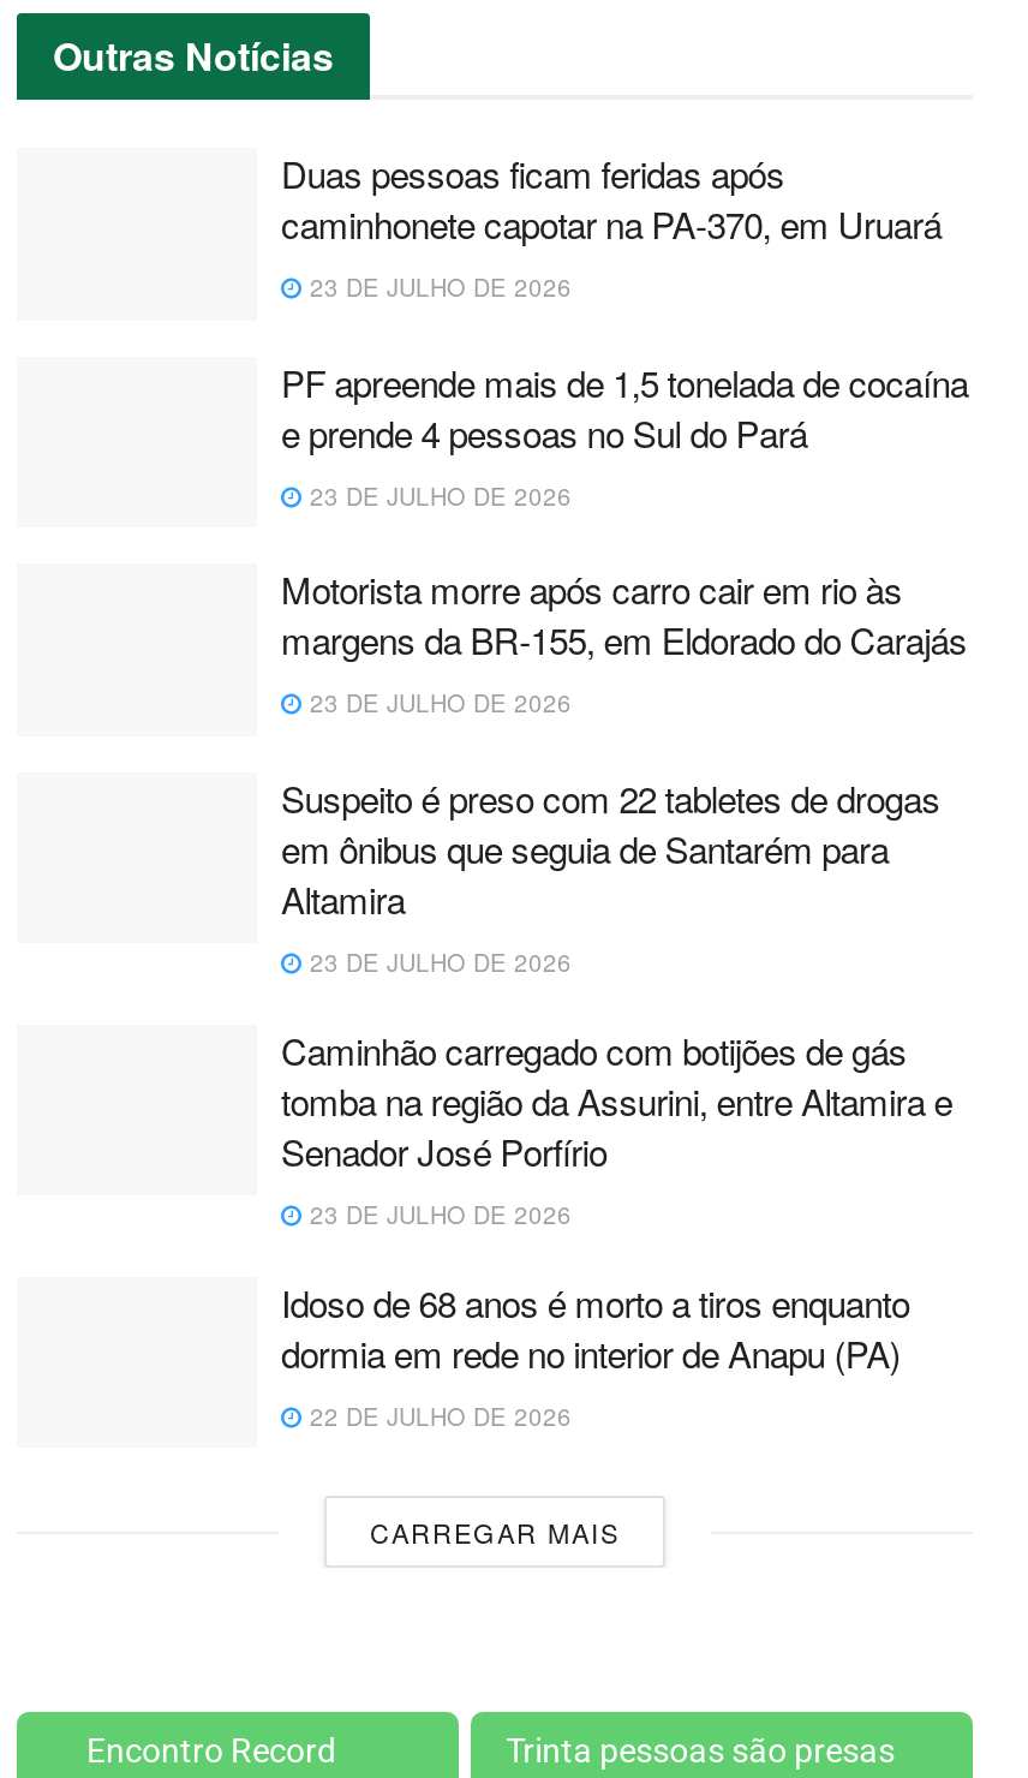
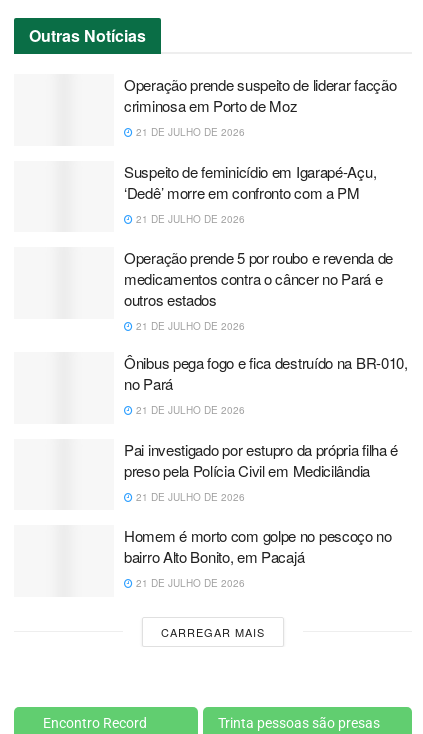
[281,148,942,305] Duas pessoas ficam feridas após | caminhonete capotar na PA-370, em Uruará | 23 DE JULHO DE 2026 -> [124,74,396,139] Operação prende suspeito de liderar facção | criminosa em Porto de Moz | 21 DE JULHO DE 2026
[281,356,968,512] PF apreende mais de 1,5 tonelada de cocaína | e prende 4 pessoas no Sul do Pará | 23 DE JULHO DE 2026 -> [124,161,376,226] Suspeito de feminicídio em Igarapé-Açu, | ‘Dedê’ morre em confronto com a PM | 21 DE JULHO DE 2026
[281,564,967,720] Motorista morre após carro cair em rio às | margens da BR-155, em Eldorado do Carajás | 23 DE JULHO DE 2026 -> [124,247,393,333] Operação prende 5 por roubo e revenda de | medicamentos contra o câncer no Pará e | outros estados | 21 DE JULHO DE 2026
[281,772,940,979] Suspeito é preso com 22 tabletes de drogas | em ônibus que seguia de Santarém para | Altamira | 23 DE JULHO DE 2026 -> [124,352,408,417] Ônibus pega fogo e fica destruído na BR-010, | no Pará | 21 DE JULHO DE 2026
[281,1024,952,1231] Caminhão carregado com botijões de gás | tomba na região da Assurini, entre Altamira e | Senador José Porfírio | 23 DE JULHO DE 2026 -> [124,439,398,504] Pai investigado por estupro da própria filha é | preso pela Polícia Civil em Medicilândia | 21 DE JULHO DE 2026
[281,1277,910,1433] Idoso de 68 anos é morto a tiros enquanto | dormia em rede no interior de Anapu (PA) | 22 DE JULHO DE 2026 -> [124,525,392,590] Homem é morto com golpe no pescoço no | bairro Alto Bonito, em Pacajá | 21 DE JULHO DE 2026

